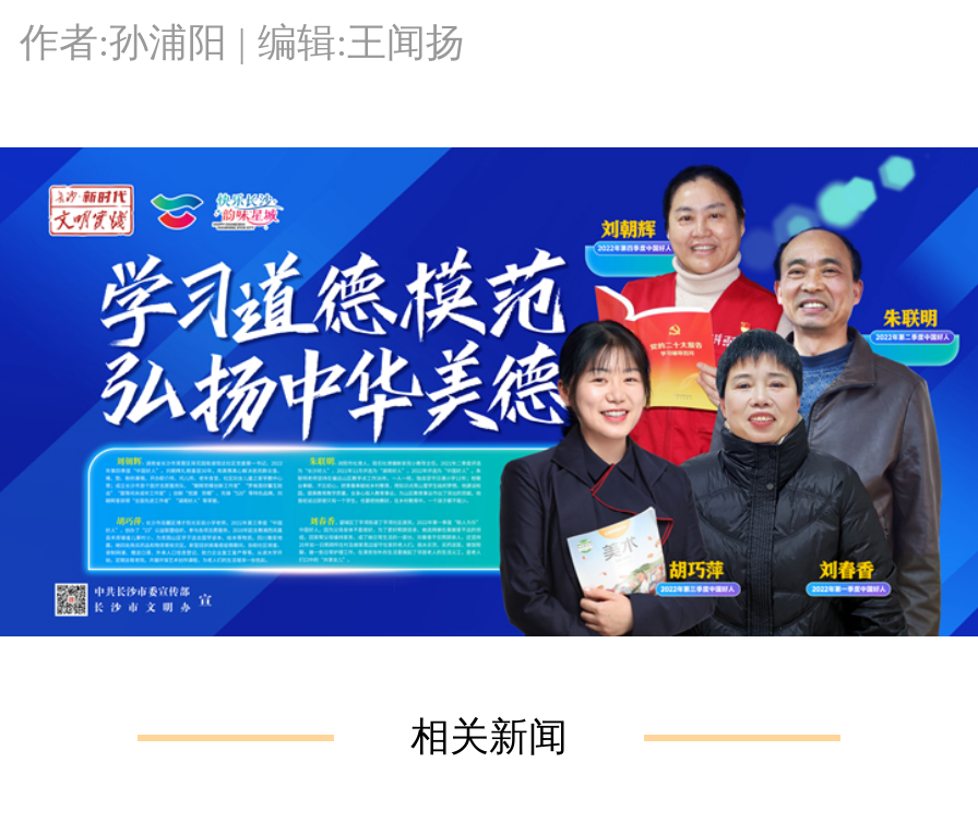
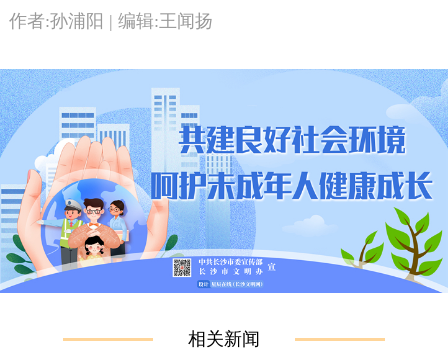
[7,145,971,639] [image] -> [3,69,445,294] [image]

